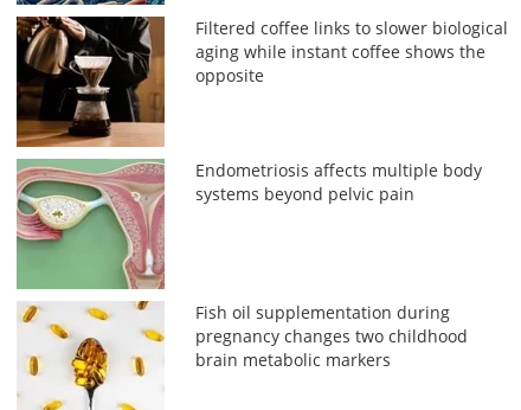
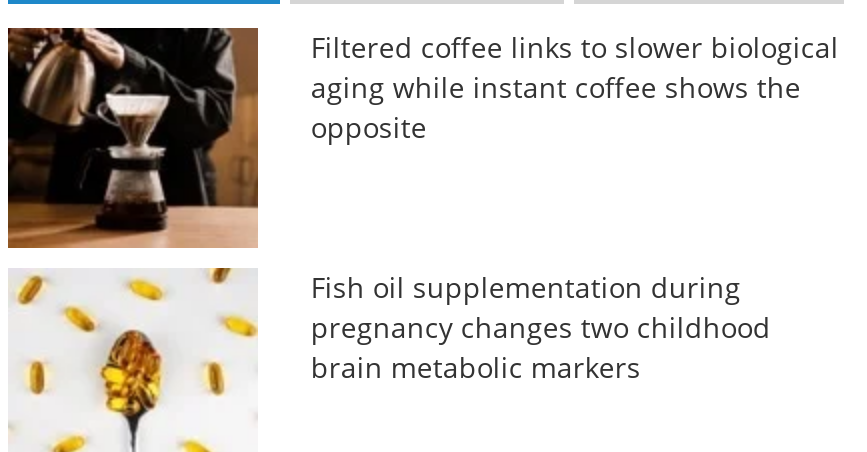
[17,159,482,289] [image] | Endometriosis affects multiple body | systems beyond pelvic pain -> none

